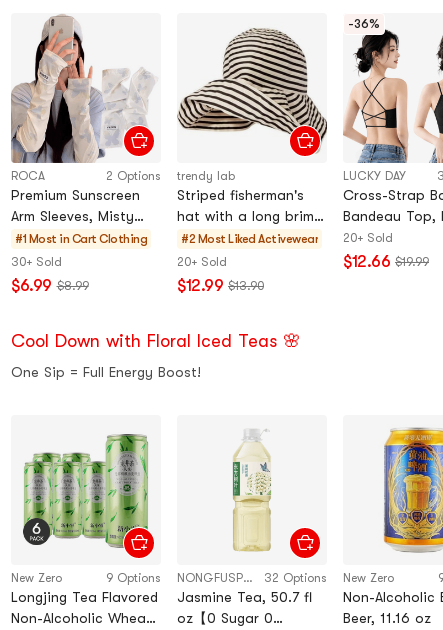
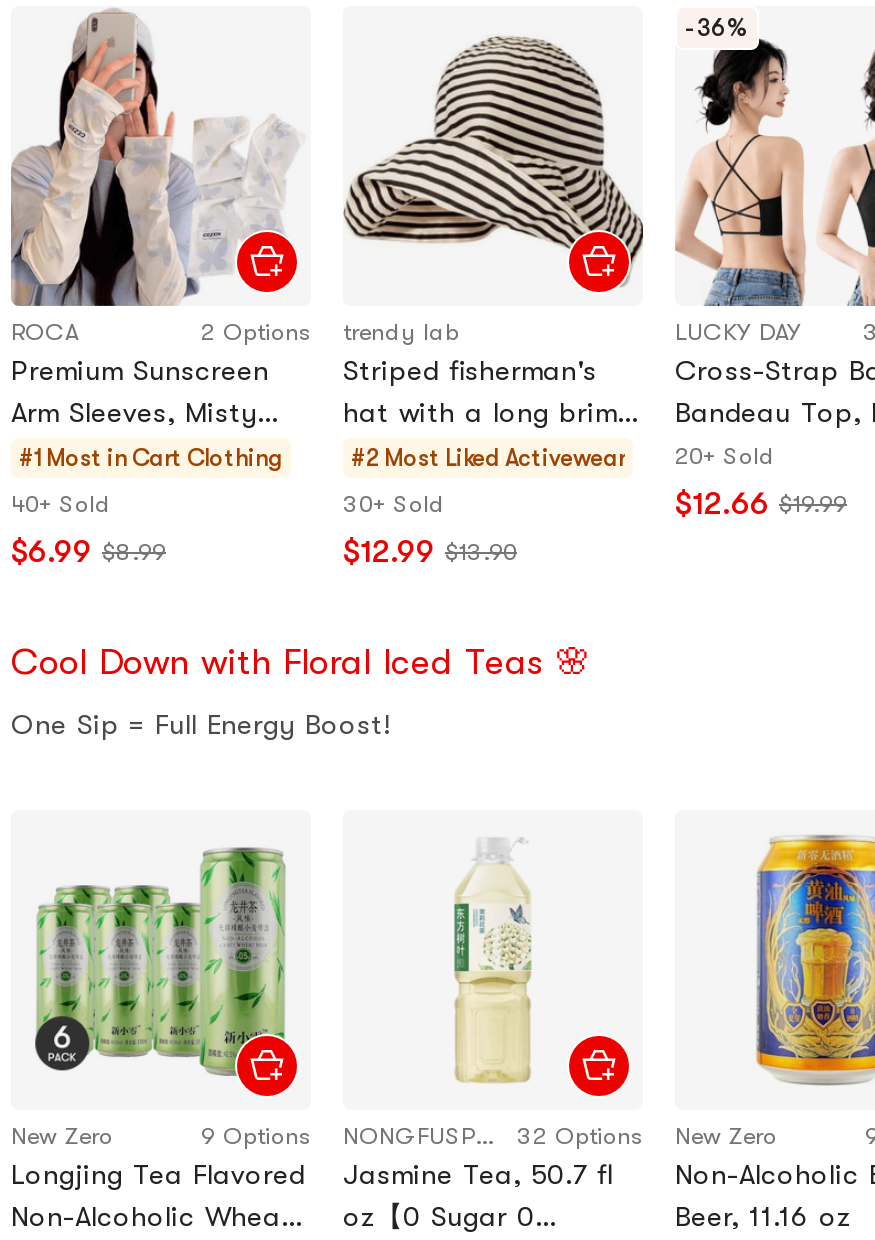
[11,255,62,269] 30+ Sold -> [11,490,111,518] 40+ Sold
[177,255,227,269] 20+ Sold -> [343,490,445,518] 30+ Sold

